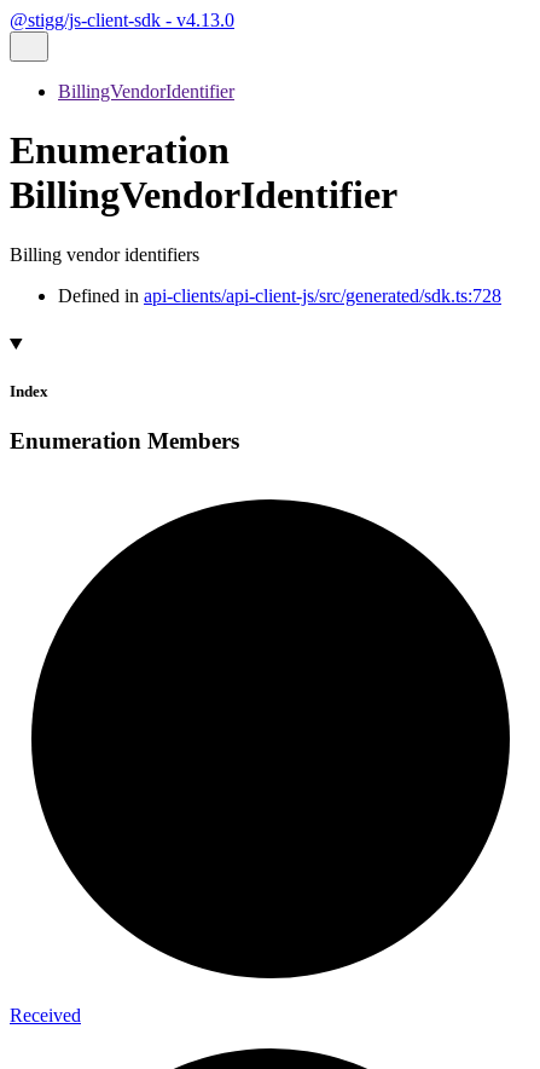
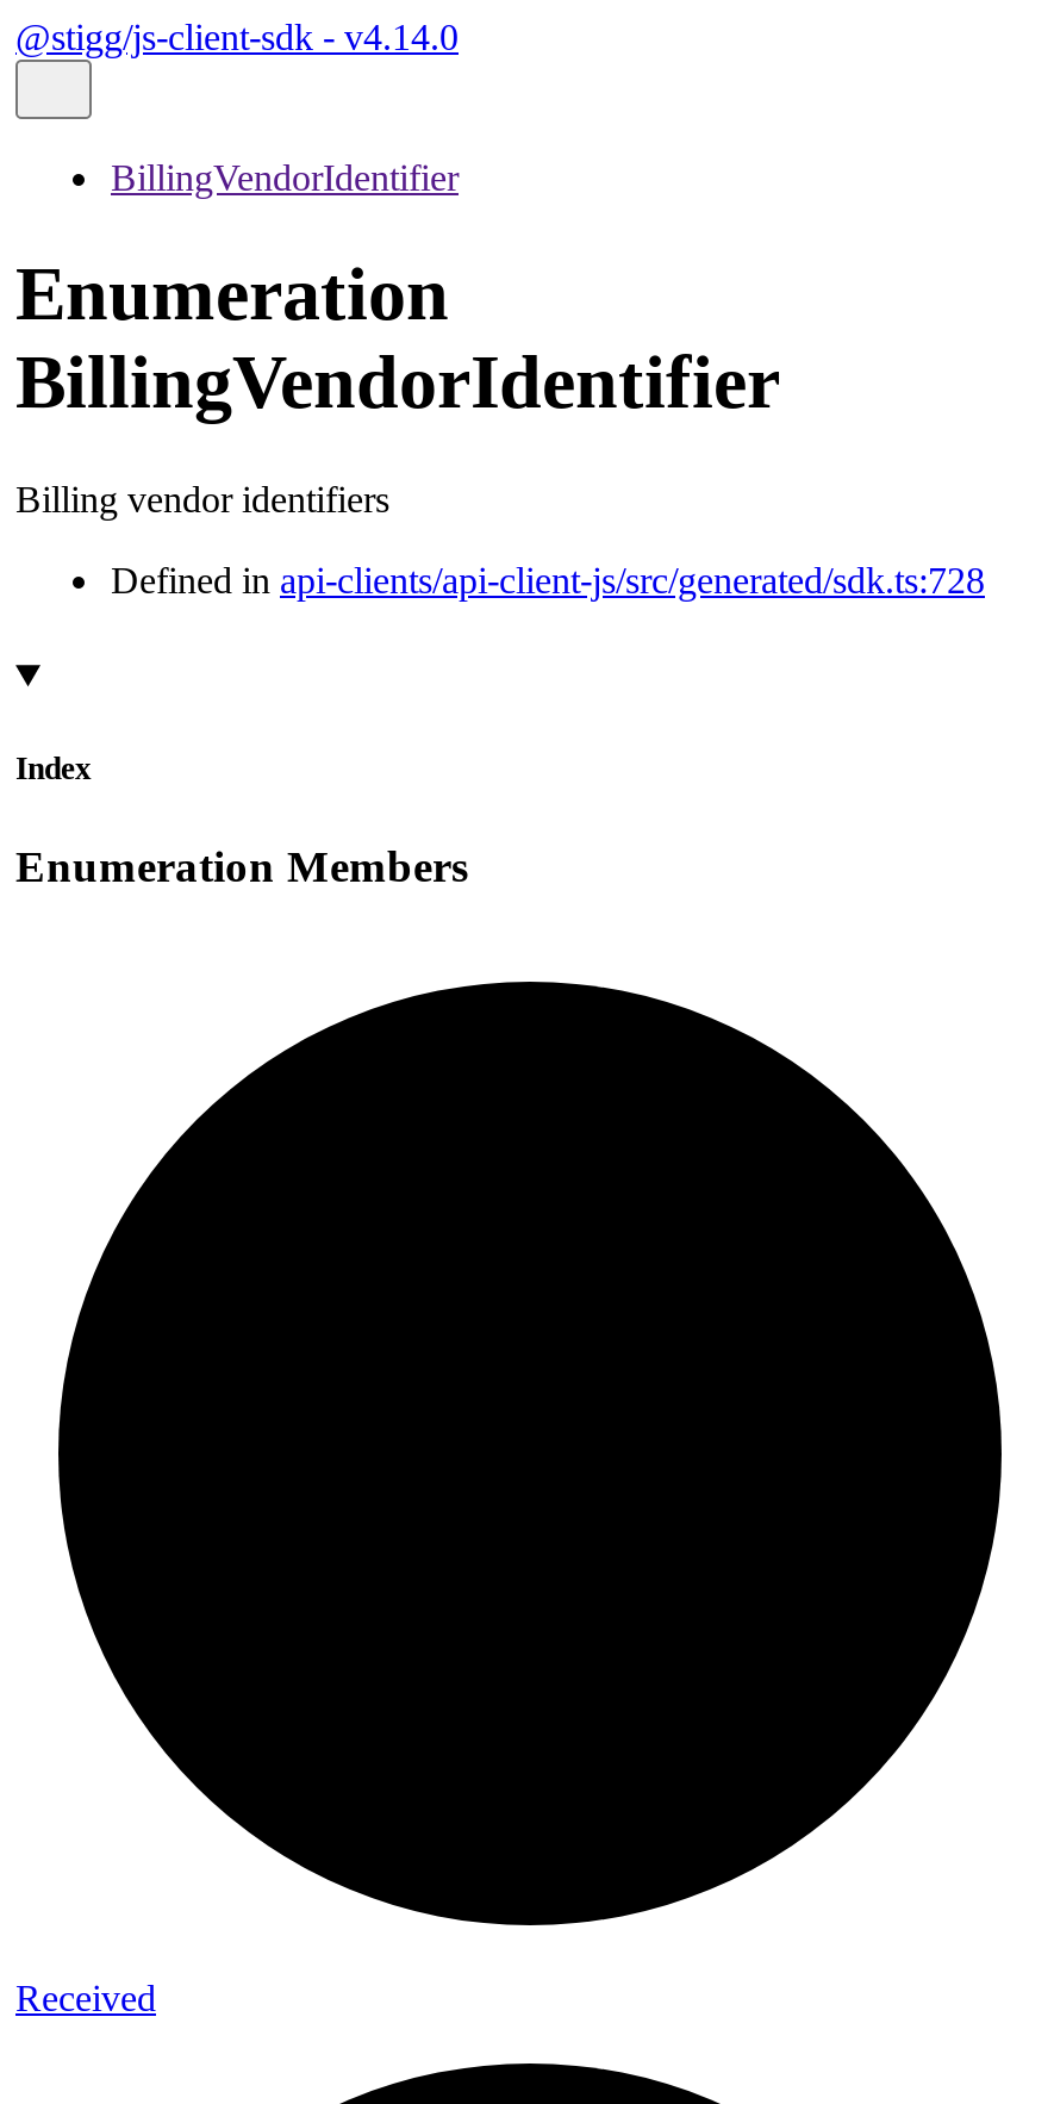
[10,10,234,30] @stigg/js-client-sdk - v4.13.0 -> [15,17,459,57] @stigg/js-client-sdk - v4.14.0

